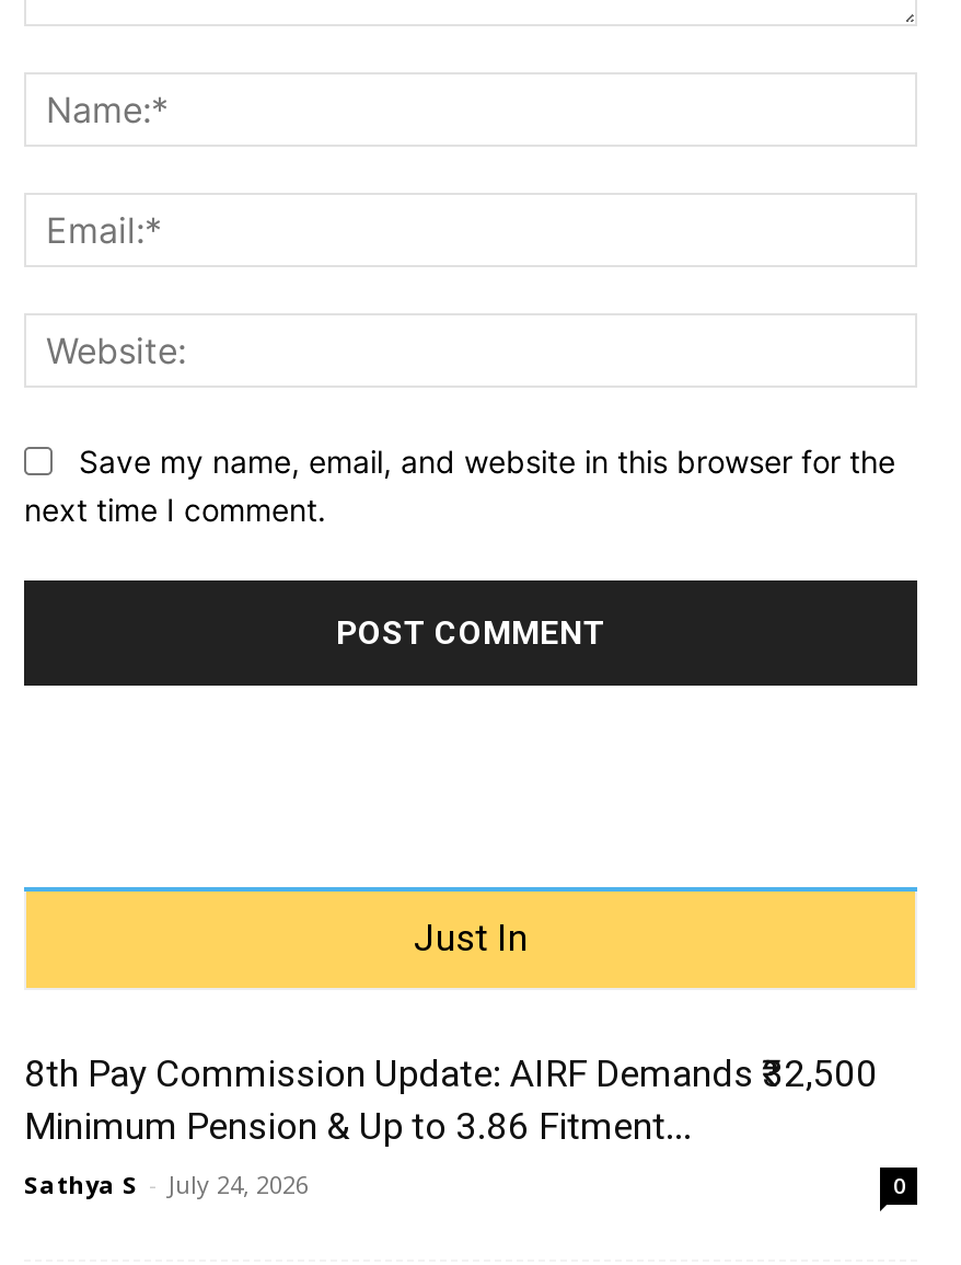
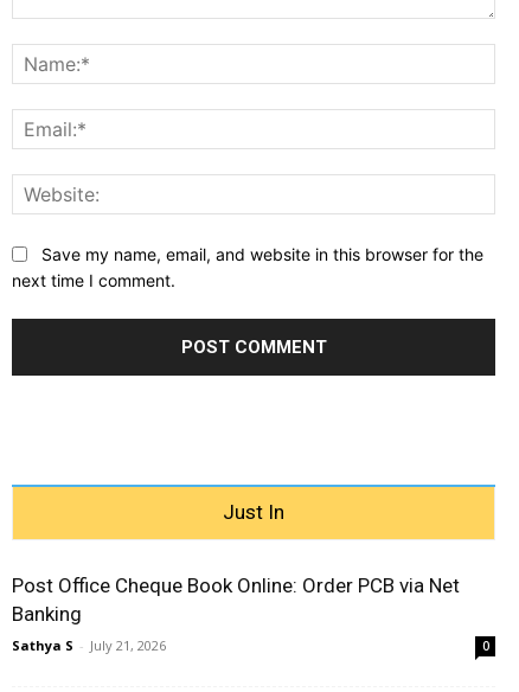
[24,1051,878,1200] 8th Pay Commission Update: AIRF Demands ₹32,500 | Minimum Pension & Up to 3.86 Fitment... | Sathya S - July 24, 2026 -> [12,573,460,654] Post Office Cheque Book Online: Order PCB via Net | Banking | Sathya S - July 21, 2026

